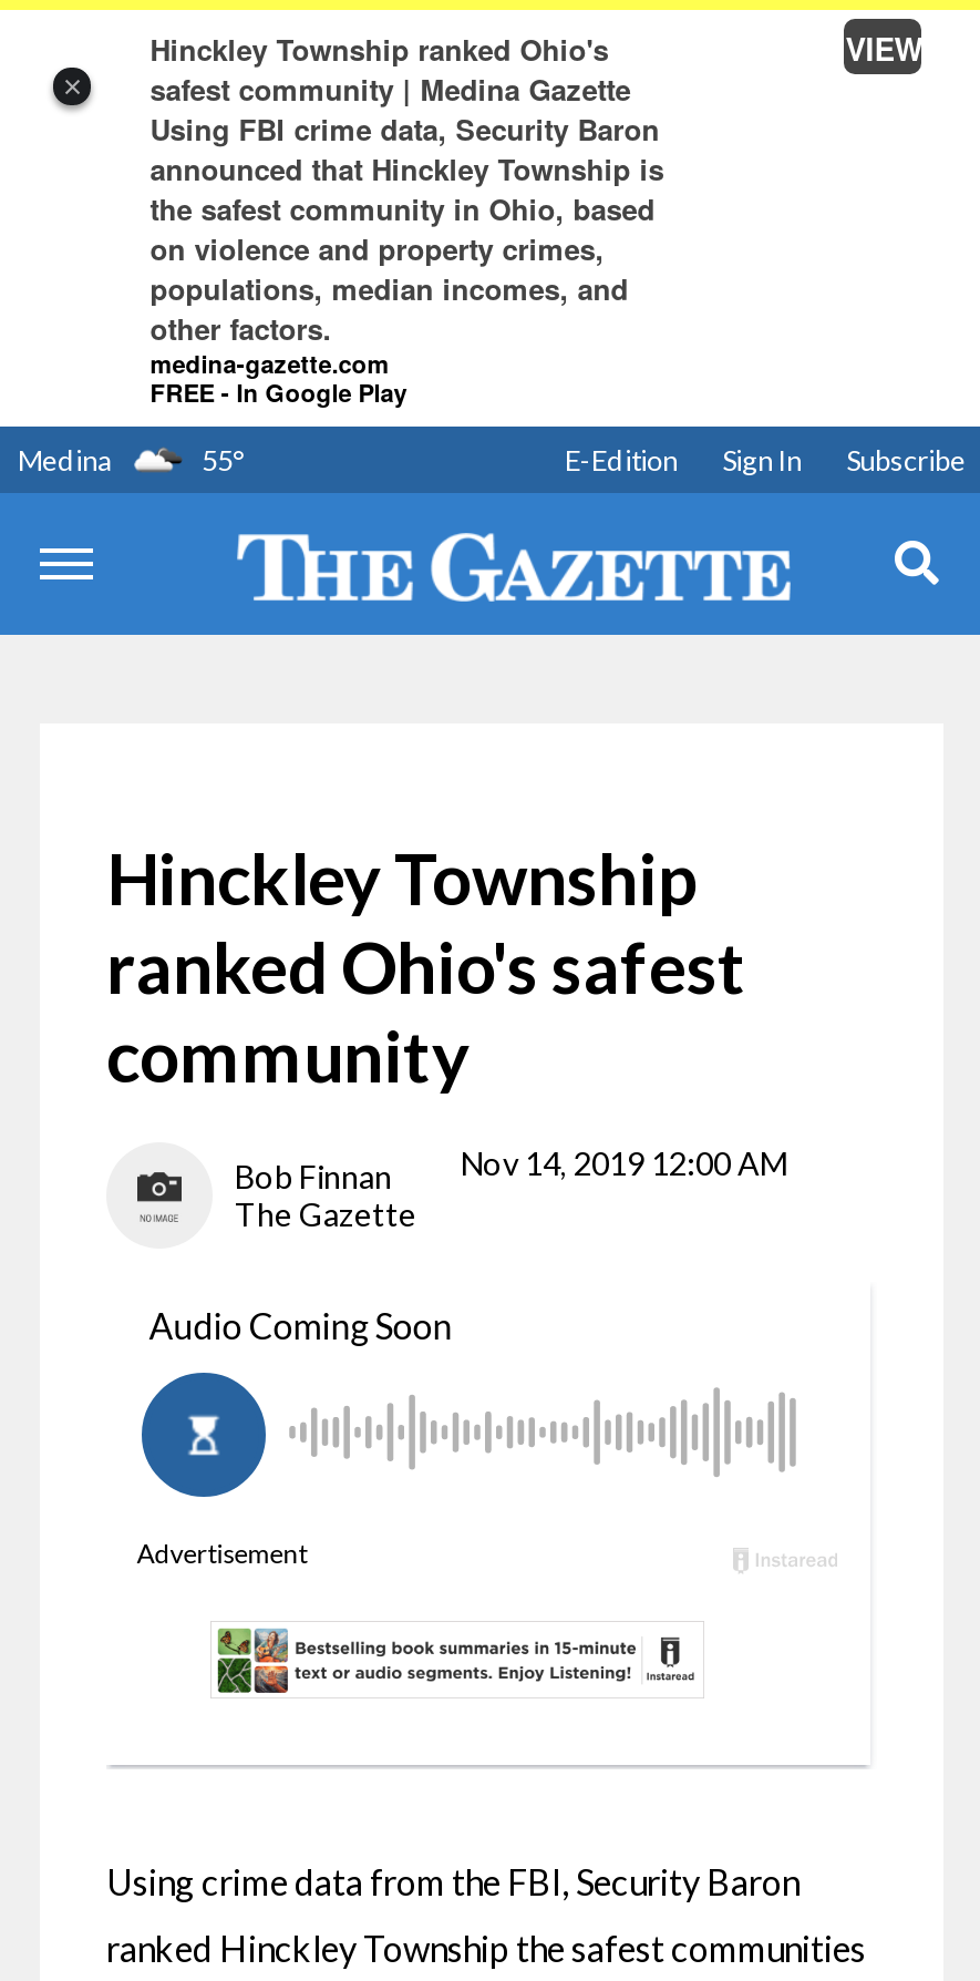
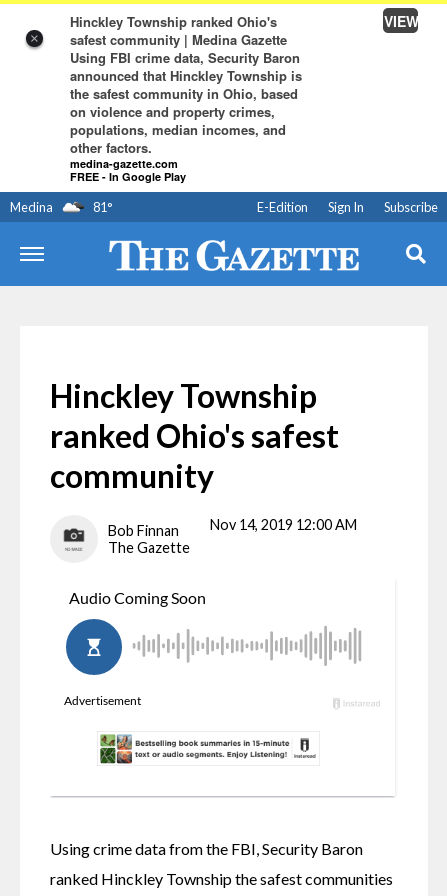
[202,441,244,477] 55° -> [93,199,112,215] 81°

